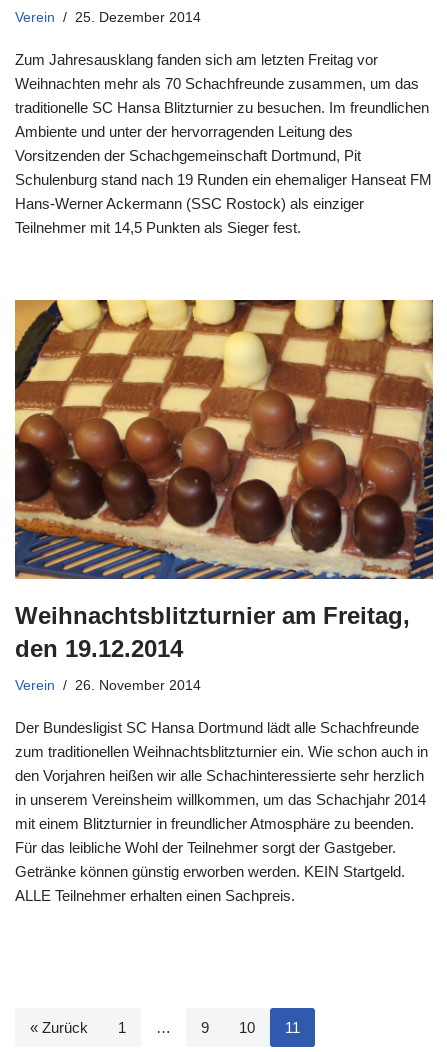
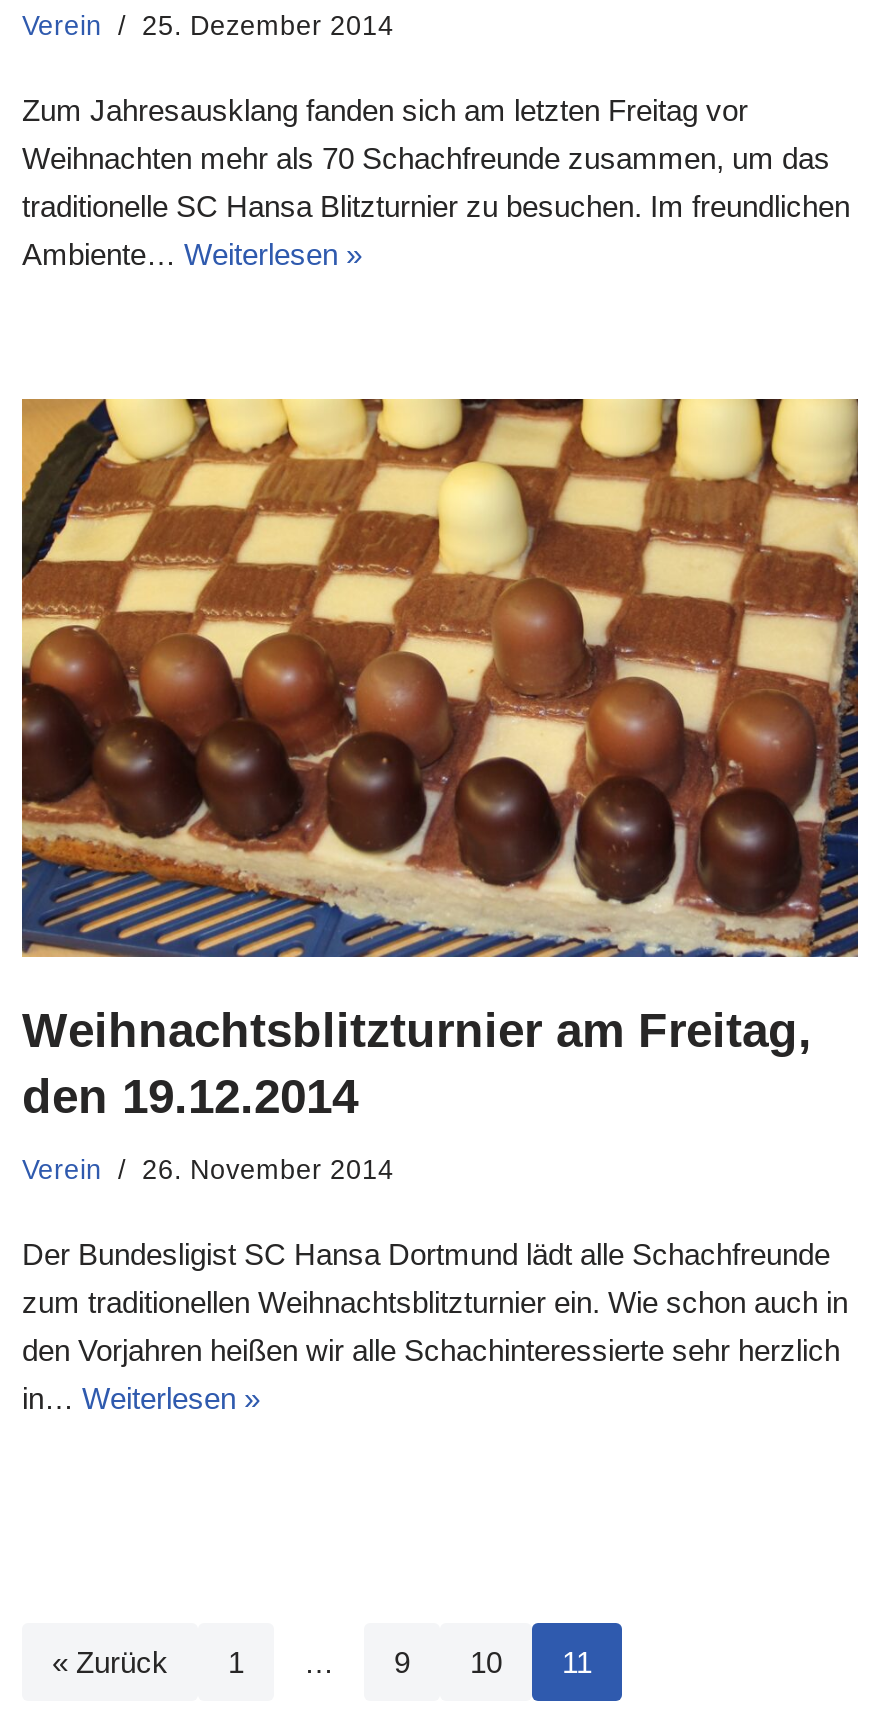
[15,123,432,236] Ambiente und unter der hervorragenden Leitung des | Vorsitzenden der Schachgemeinschaft Dortmund, Pit | Schulenburg stand nach 19 Runden ein ehemaliger Hanseat FM | Hans-Werner Ackermann (SSC Rostock) als einziger | Teilnehmer mit 14,5 Punkten als Sieger fest. -> [22,237,362,271] Ambiente… Weiterlesen »
[15,791,426,904] in unserem Vereinsheim willkommen, um das Schachjahr 2014 | mit einem Blitzturnier in freundlicher Atmosphäre zu beenden. | Für das leibliche Wohl der Teilnehmer sorgt der Gastgeber. | Getränke können günstig erworben werden. KEIN Startgeld. | ALLE Teilnehmer erhalten einen Sachpreis. -> [22,1381,260,1415] in… Weiterlesen »

